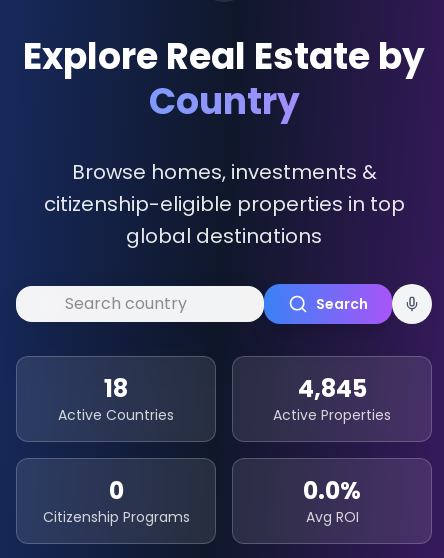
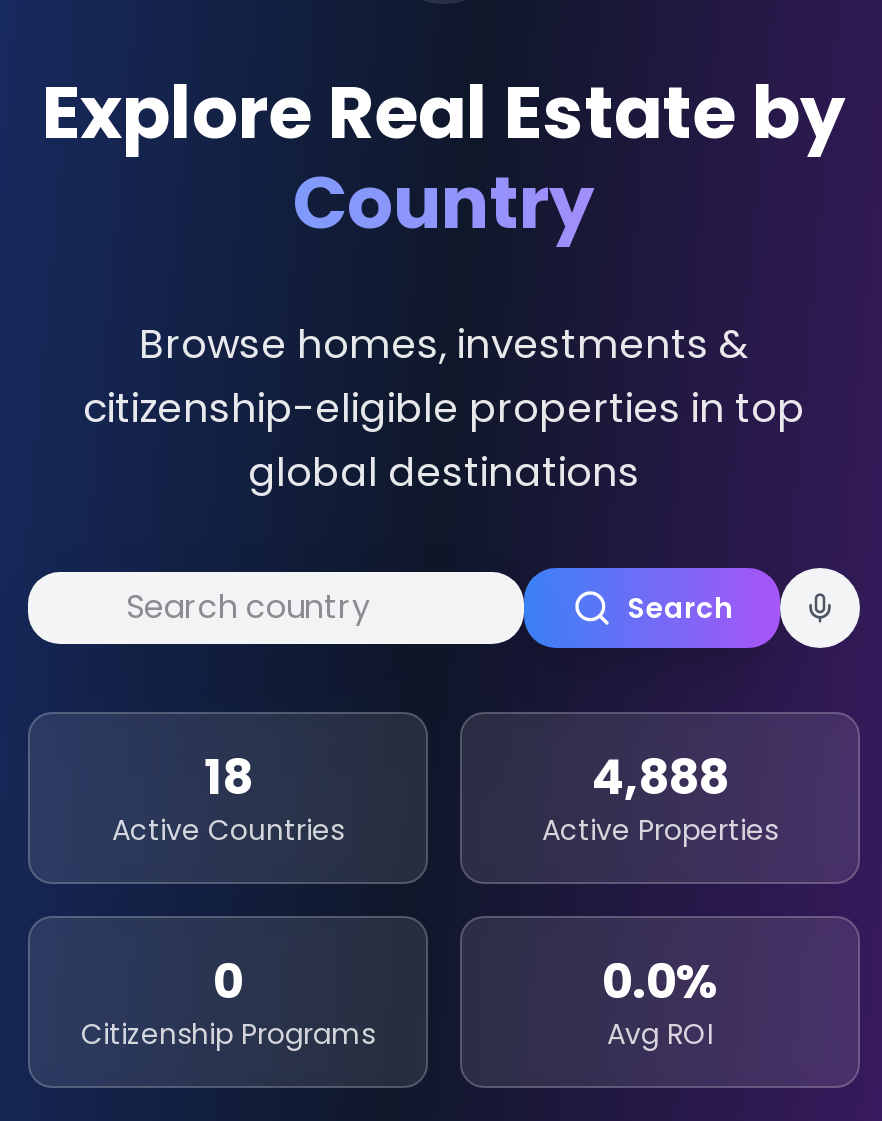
[297,372,366,405] 4,845 -> [592,744,728,810] 4,888

